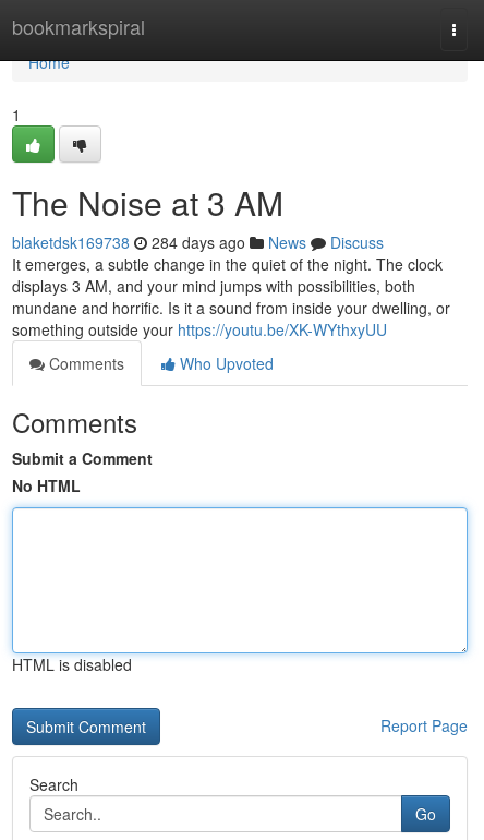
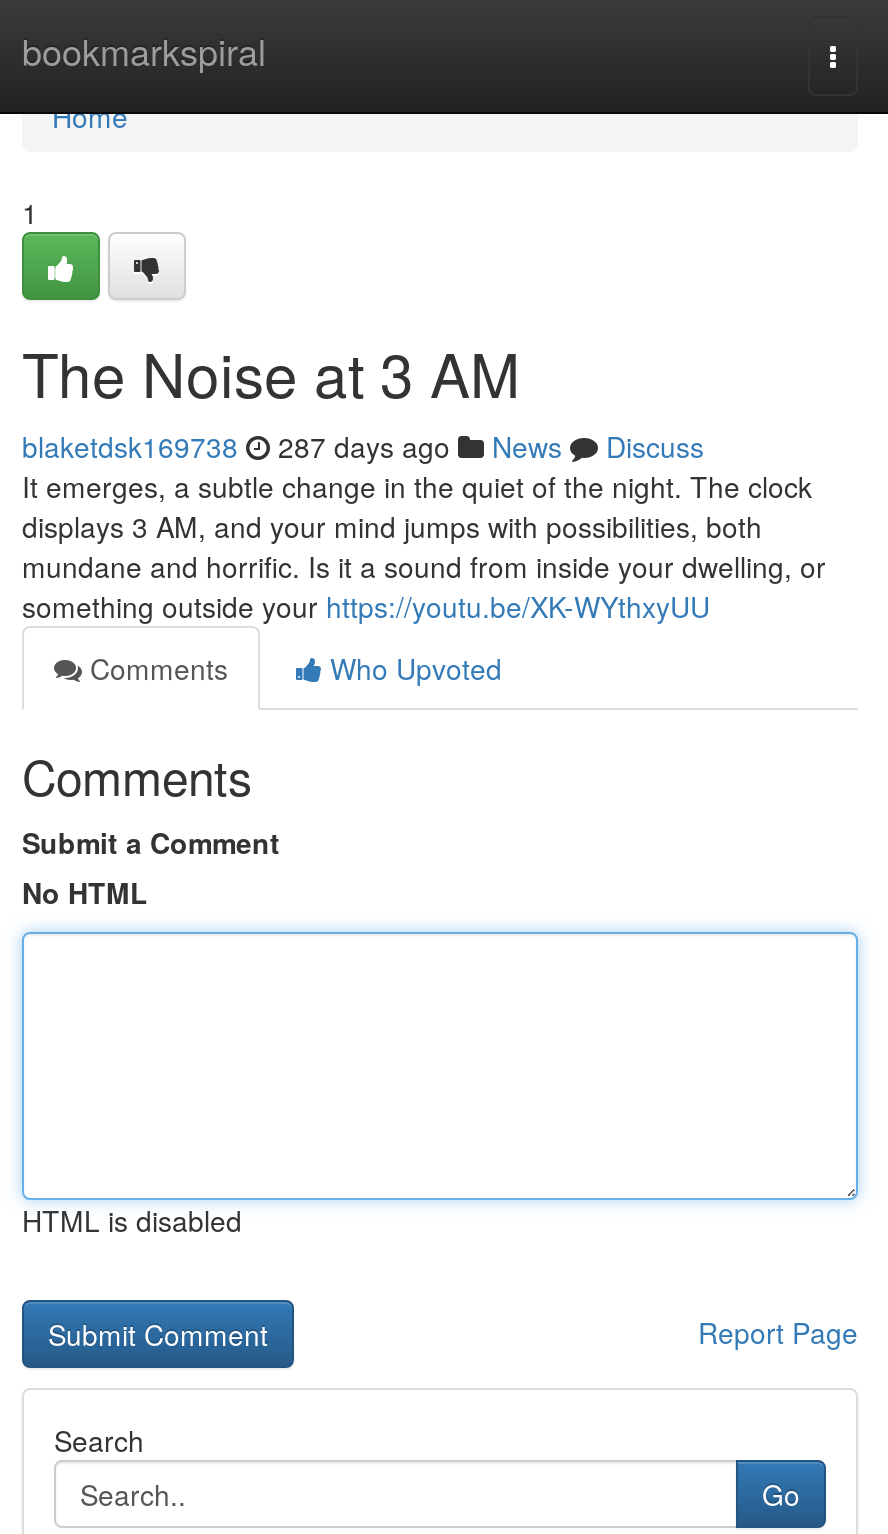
[12,231,384,253] blaketdsk169738 284 days ago News Discuss -> [22,426,704,466] blaketdsk169738 287 days ago News Discuss

